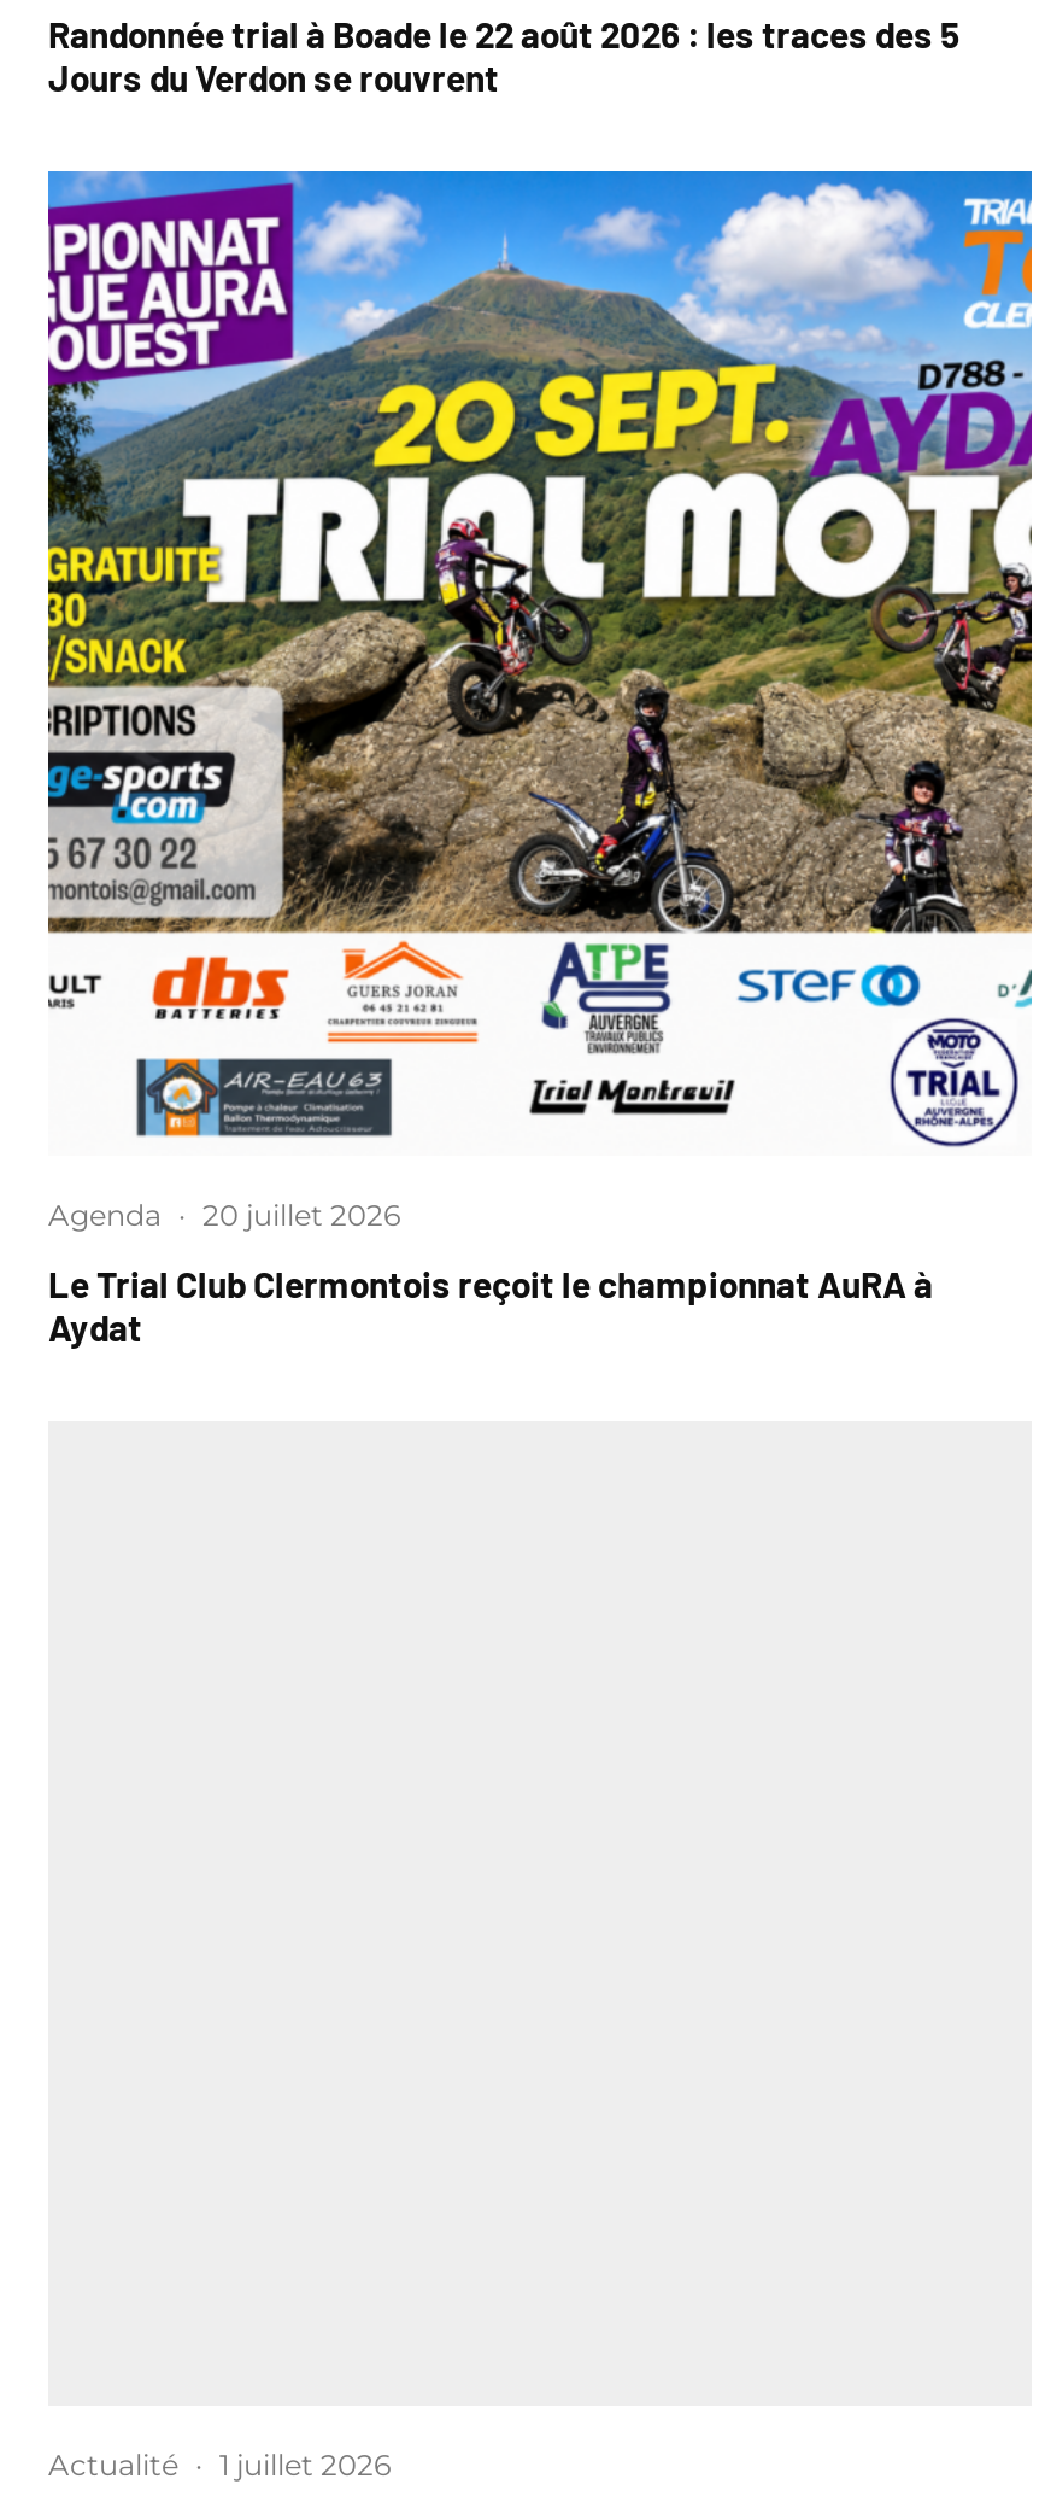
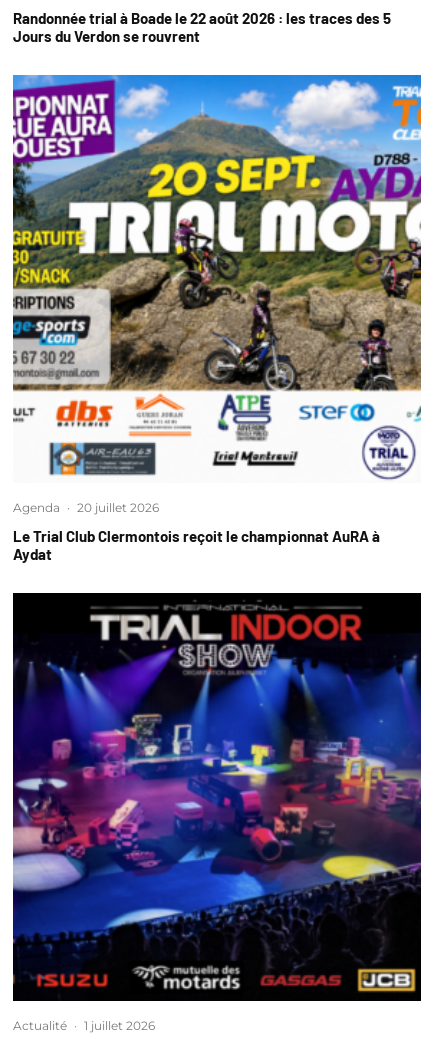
none -> [12,592,422,1002] [image]

